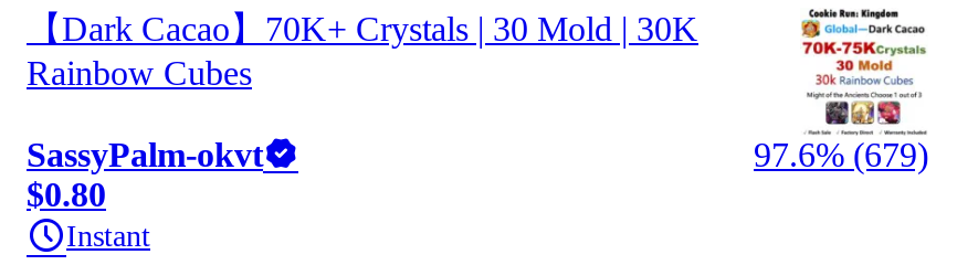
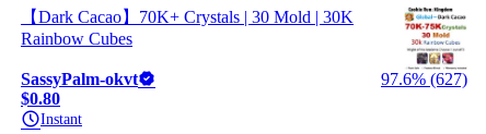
[754,136,928,173] 97.6% (679) -> [381,70,467,88] 97.6% (627)

